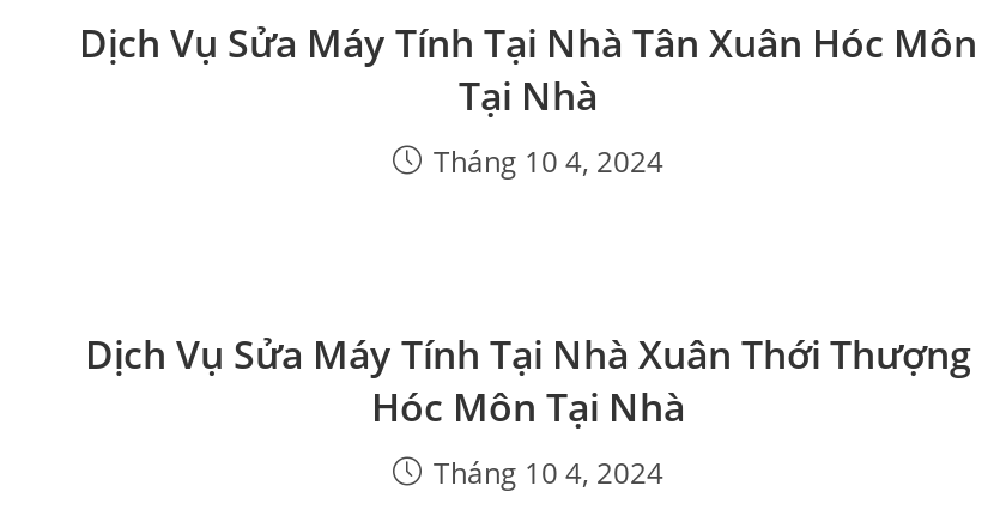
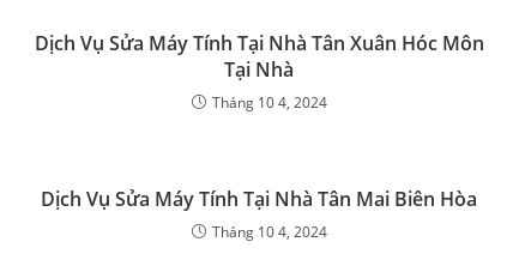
[85,328,971,433] Dịch Vụ Sửa Máy Tính Tại Nhà Xuân Thới Thượng | Hóc Môn Tại Nhà -> [41,186,477,212] Dịch Vụ Sửa Máy Tính Tại Nhà Tân Mai Biên Hòa

